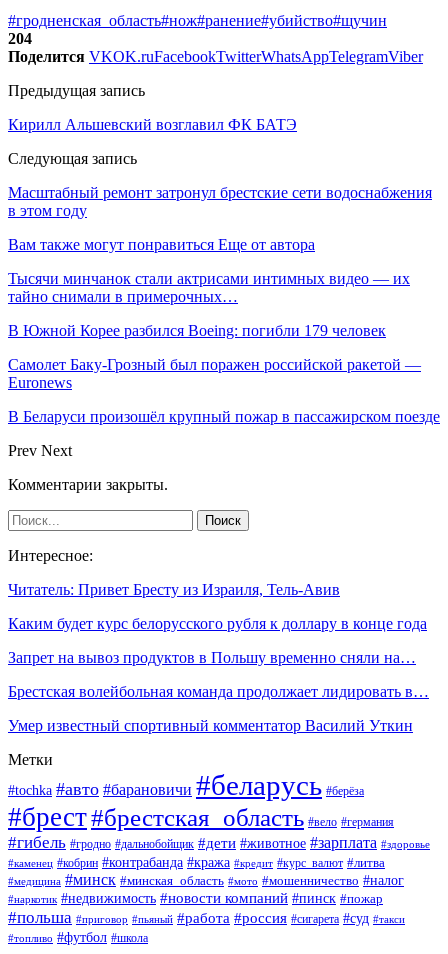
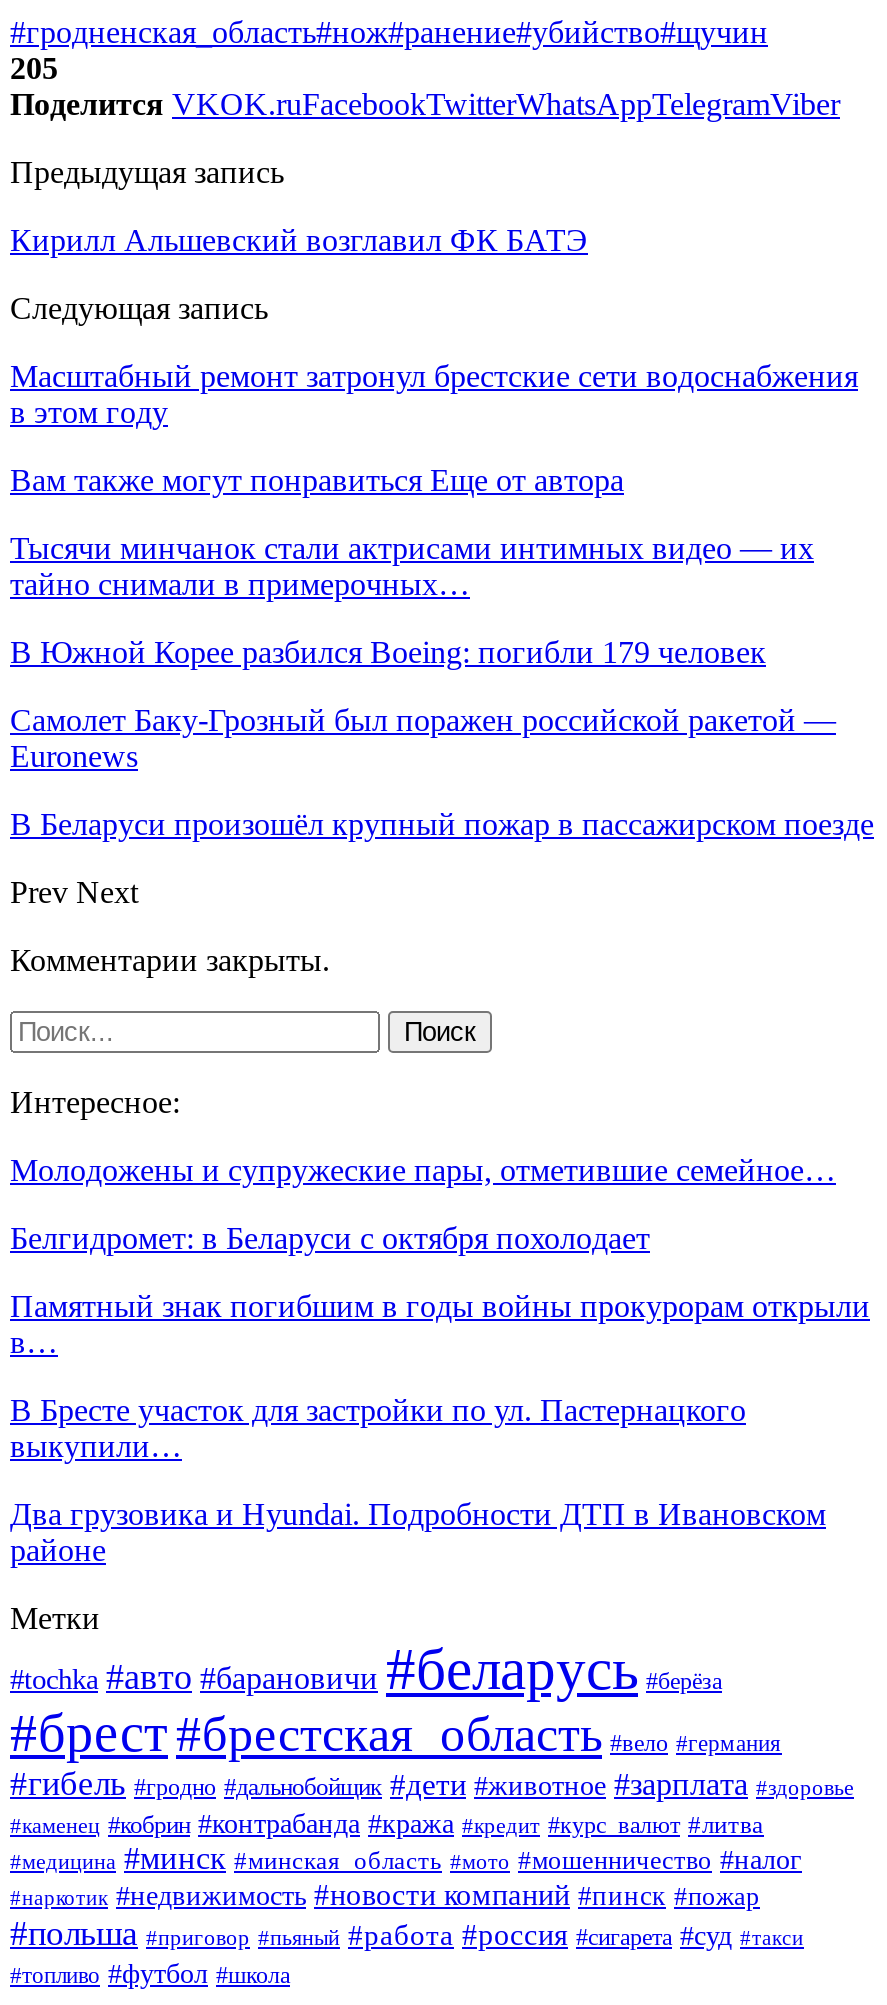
[8,30,32,47] 204 -> [10,51,58,85] 205
[8,581,340,598] Читатель: Привет Бресту из Израиля, Тель-Авив -> [10,1153,836,1187] Молодожены и супружеские пары, отметившие семейное…
[8,615,427,632] Каким будет курс белорусского рубля к доллару в конце года -> [10,1221,650,1255] Белгидромет: в Беларуси с октября похолодает
[8,649,416,666] Запрет на вывоз продуктов в Польшу временно сняли на… -> [10,1289,870,1359] Памятный знак погибшим в годы войны прокурорам открыли | в…
[8,683,429,700] Брестская волейбольная команда продолжает лидировать в… -> [10,1393,746,1463] В Бресте участок для застройки по ул. Пастернацкого | выкупили…
[8,717,413,734] Умер известный спортивный комментатор Василий Уткин -> [10,1497,826,1567] Два грузовика и Hyundai. Подробности ДТП в Ивановском | районе

